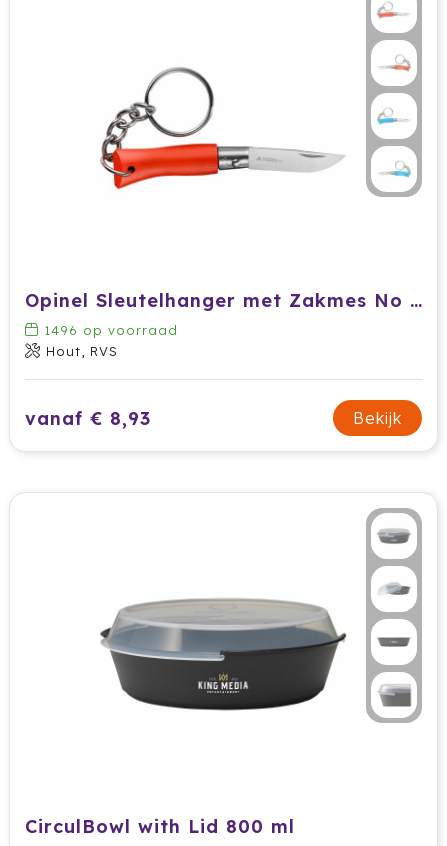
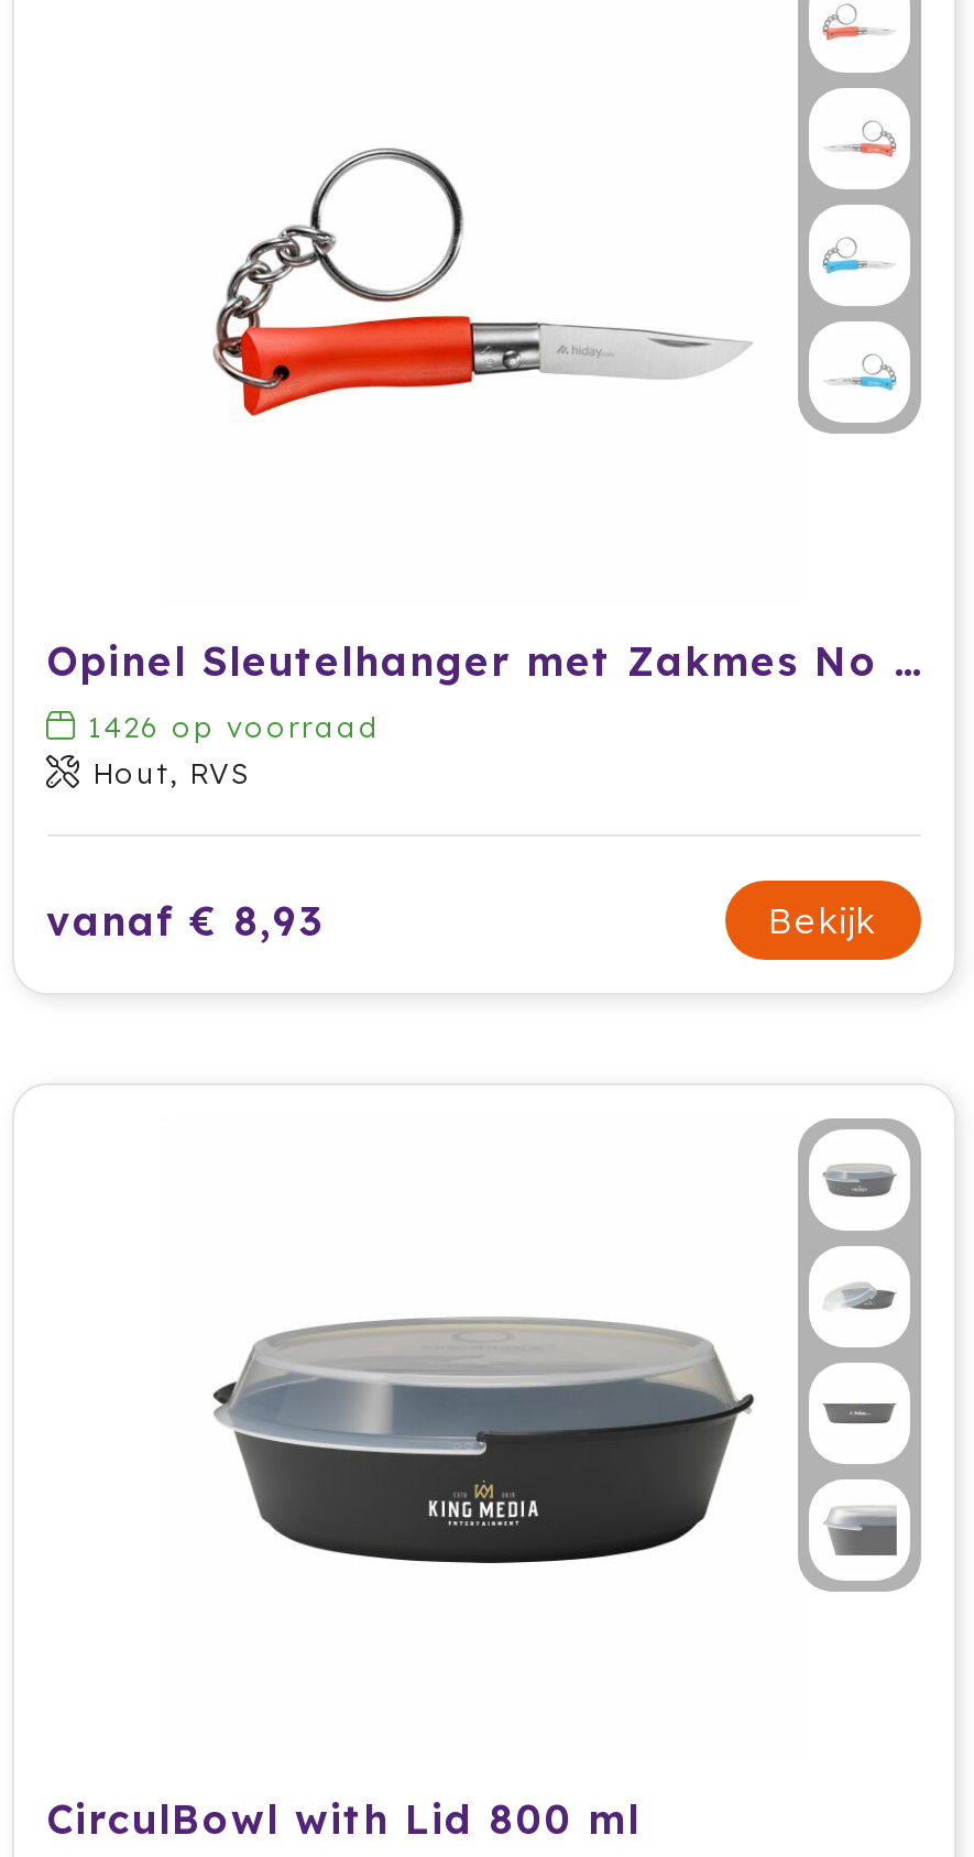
[43,322,177,338] 1496 op voorraad -> [88,709,381,744] 1426 op voorraad

